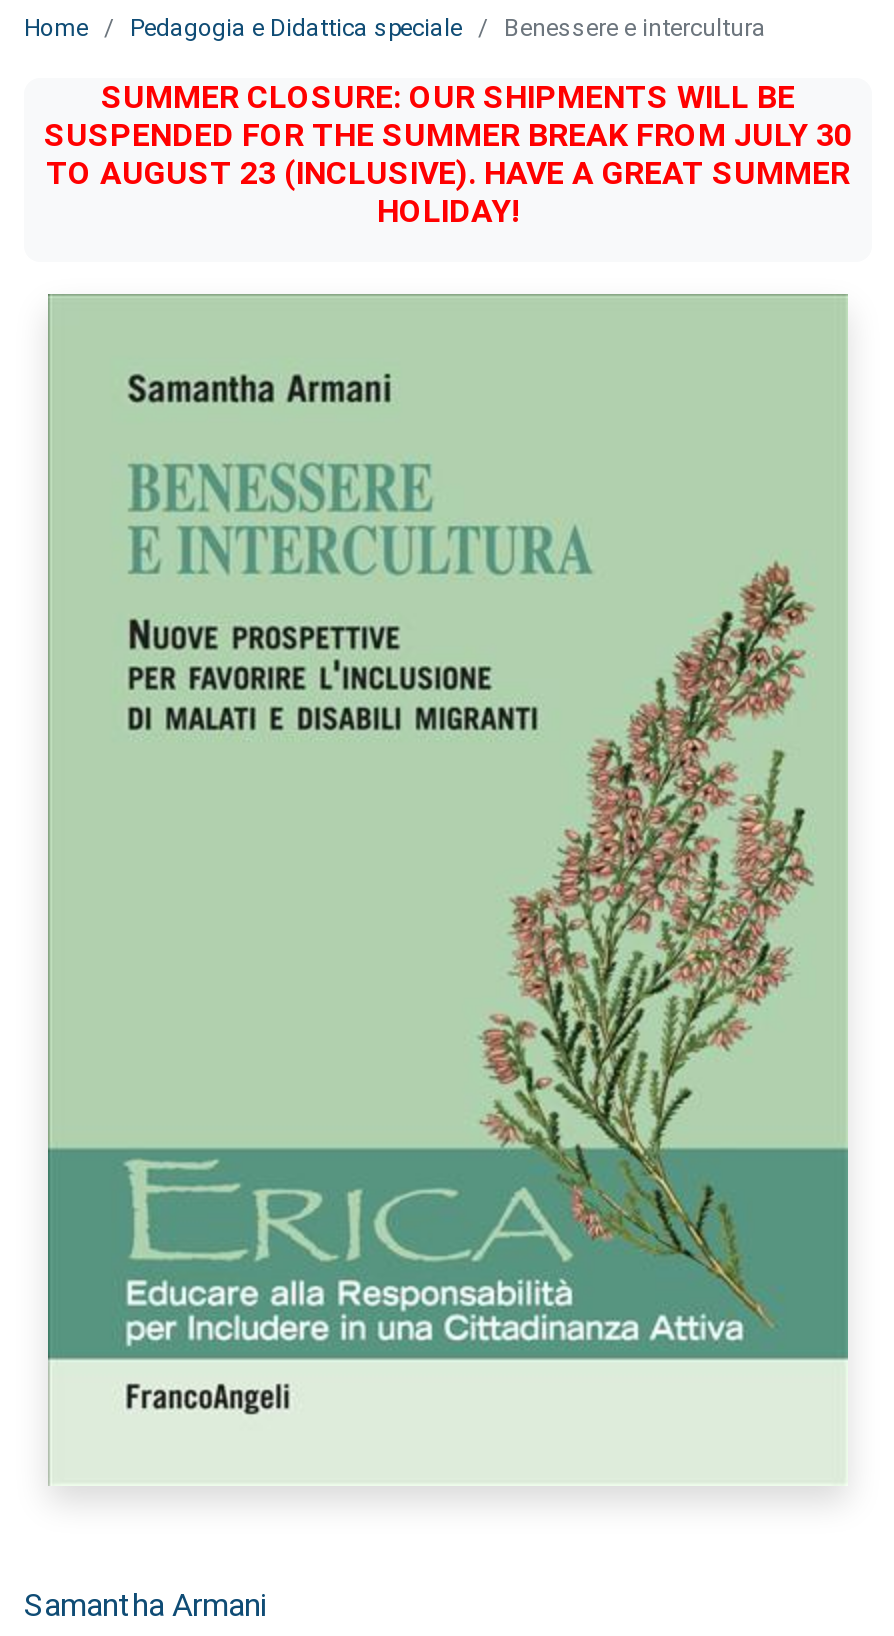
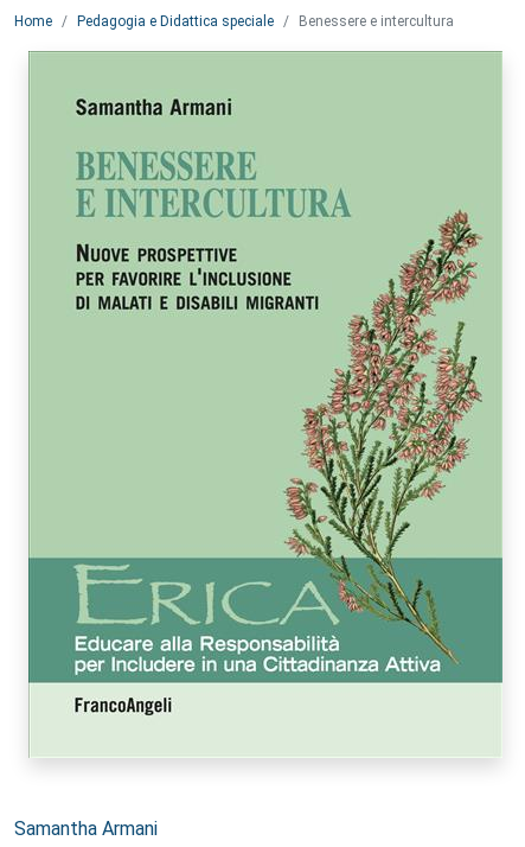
[44,78,852,230] SUMMER CLOSURE: OUR SHIPMENTS WILL BE | SUSPENDED FOR THE SUMMER BREAK FROM JULY 30 | TO AUGUST 23 (INCLUSIVE). HAVE A GREAT SUMMER | HOLIDAY! -> none

